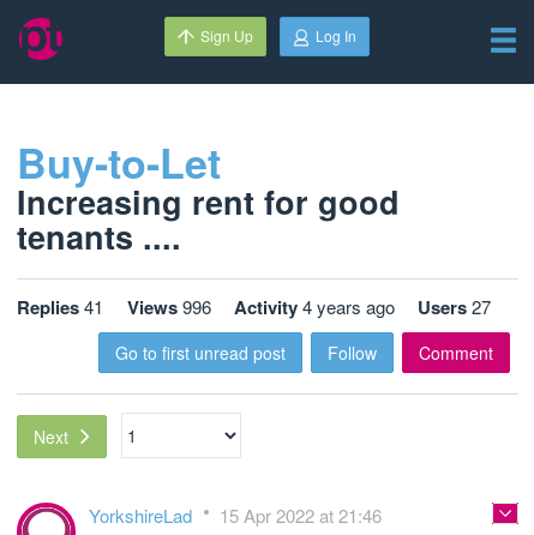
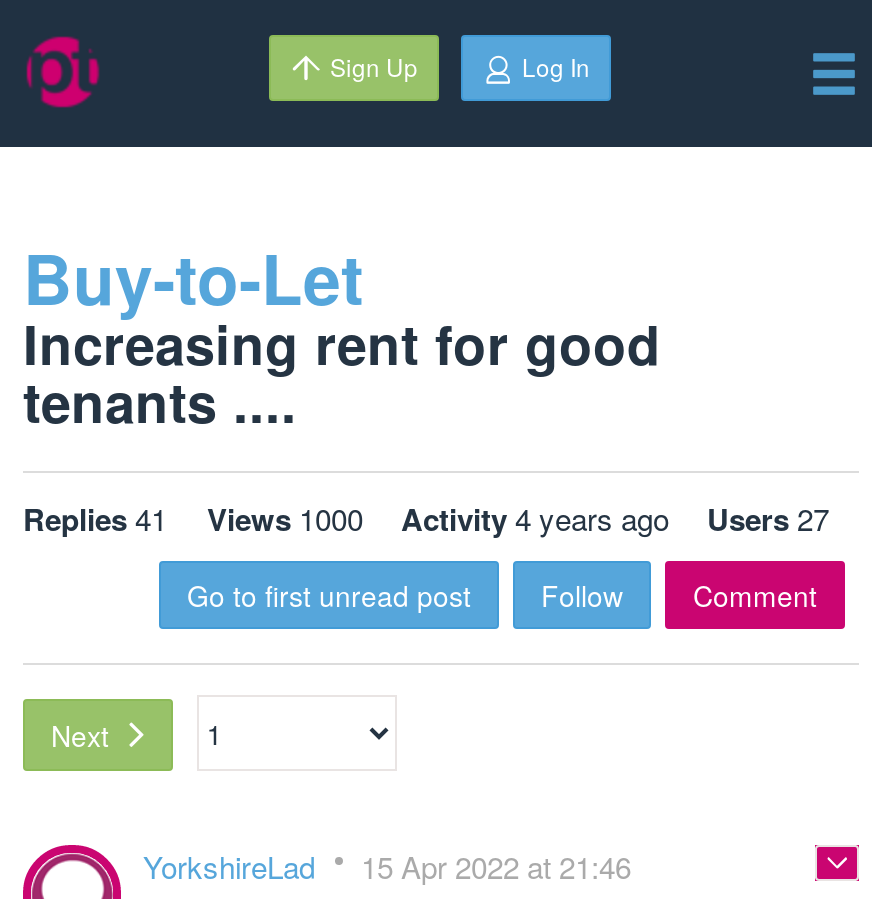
[17,294,491,320] Replies 41 Views 996 Activity 4 years ago Users 27 -> [23,497,829,541] Replies 41 Views 1000 Activity 4 years ago Users 27

